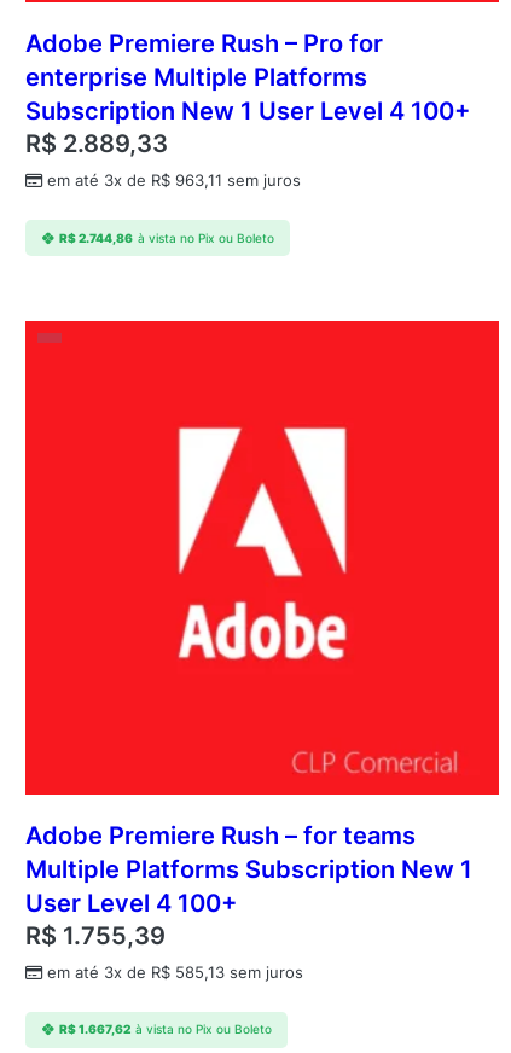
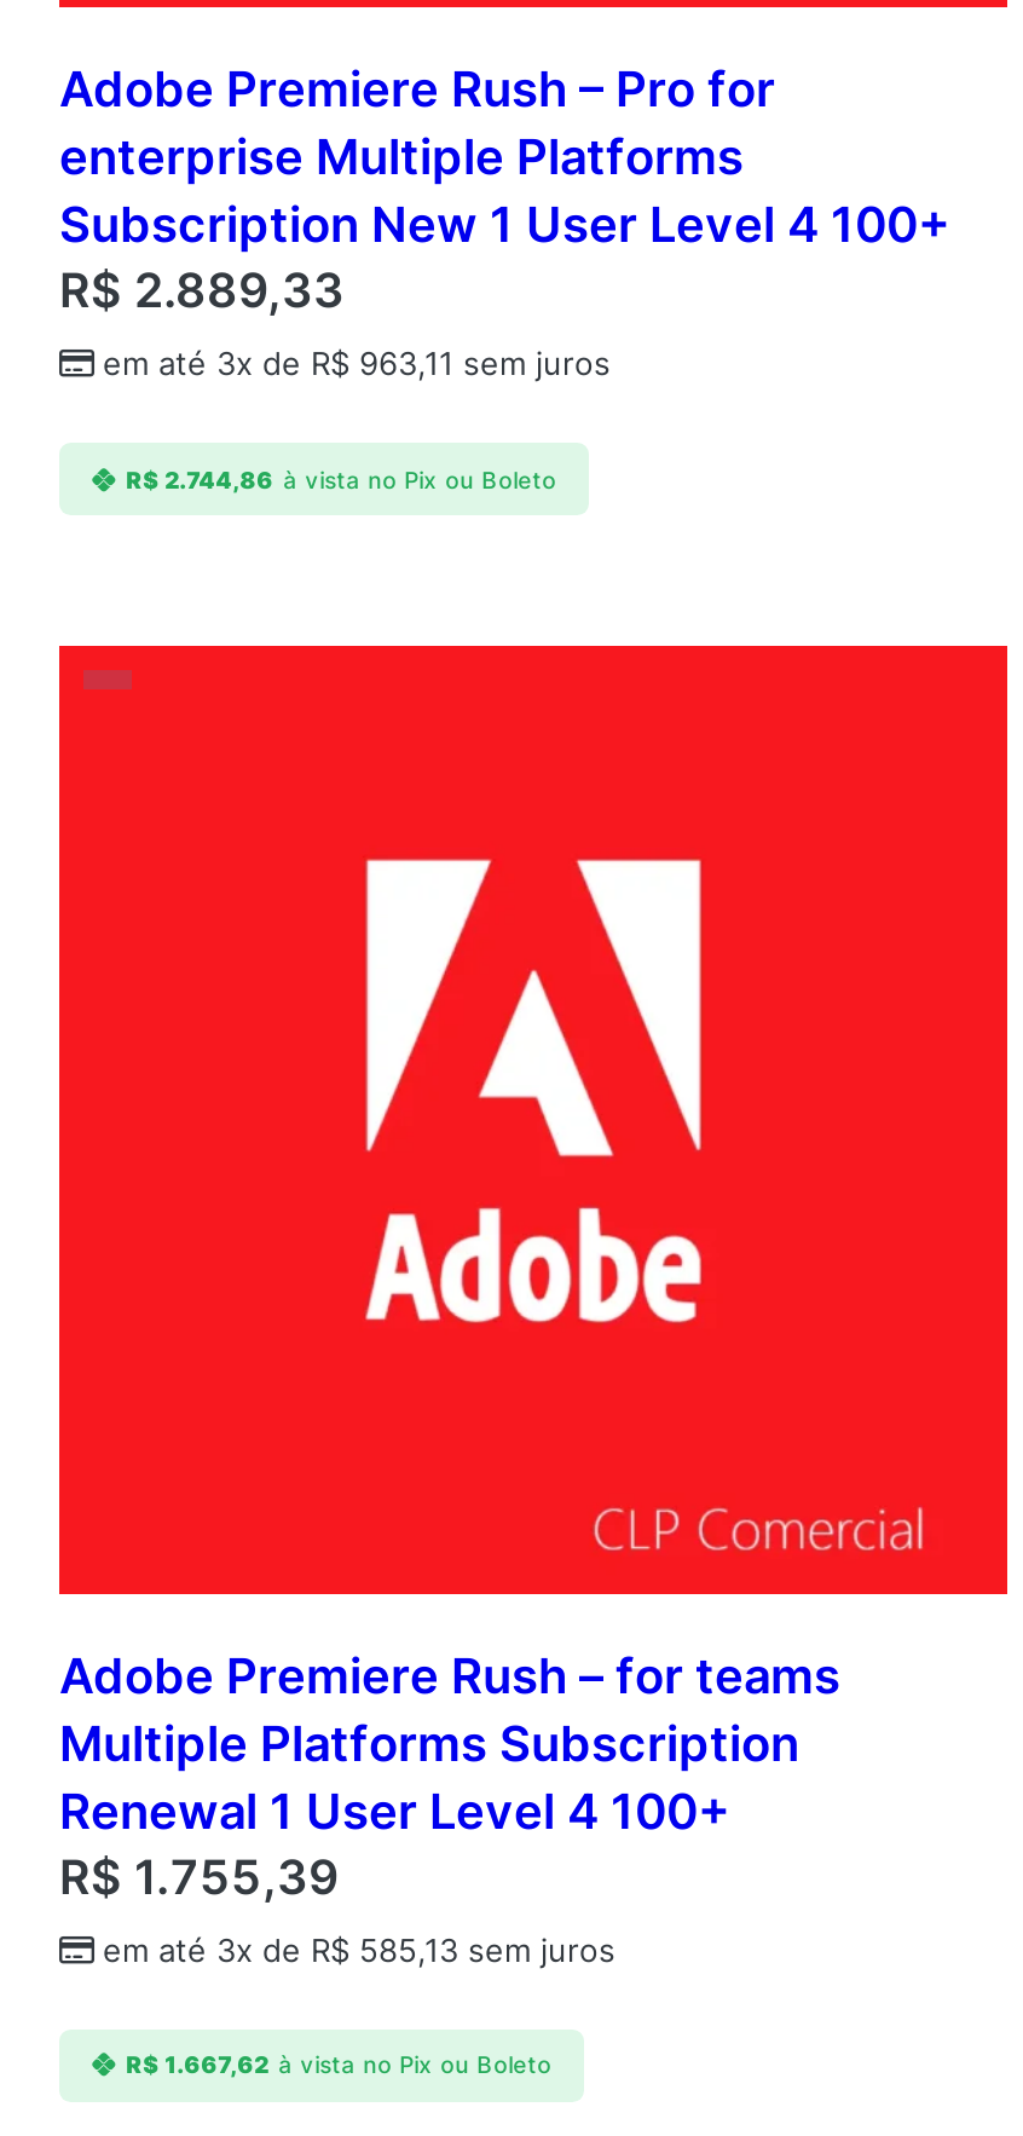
[25,855,472,918] Multiple Platforms Subscription New 1 | User Level 4 100+ -> [59,1715,799,1841] Multiple Platforms Subscription | Renewal 1 User Level 4 100+

